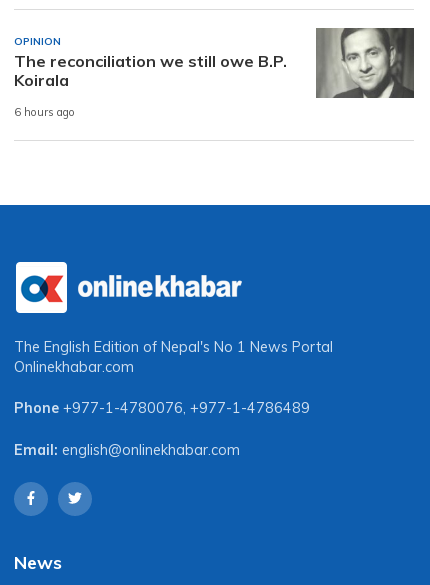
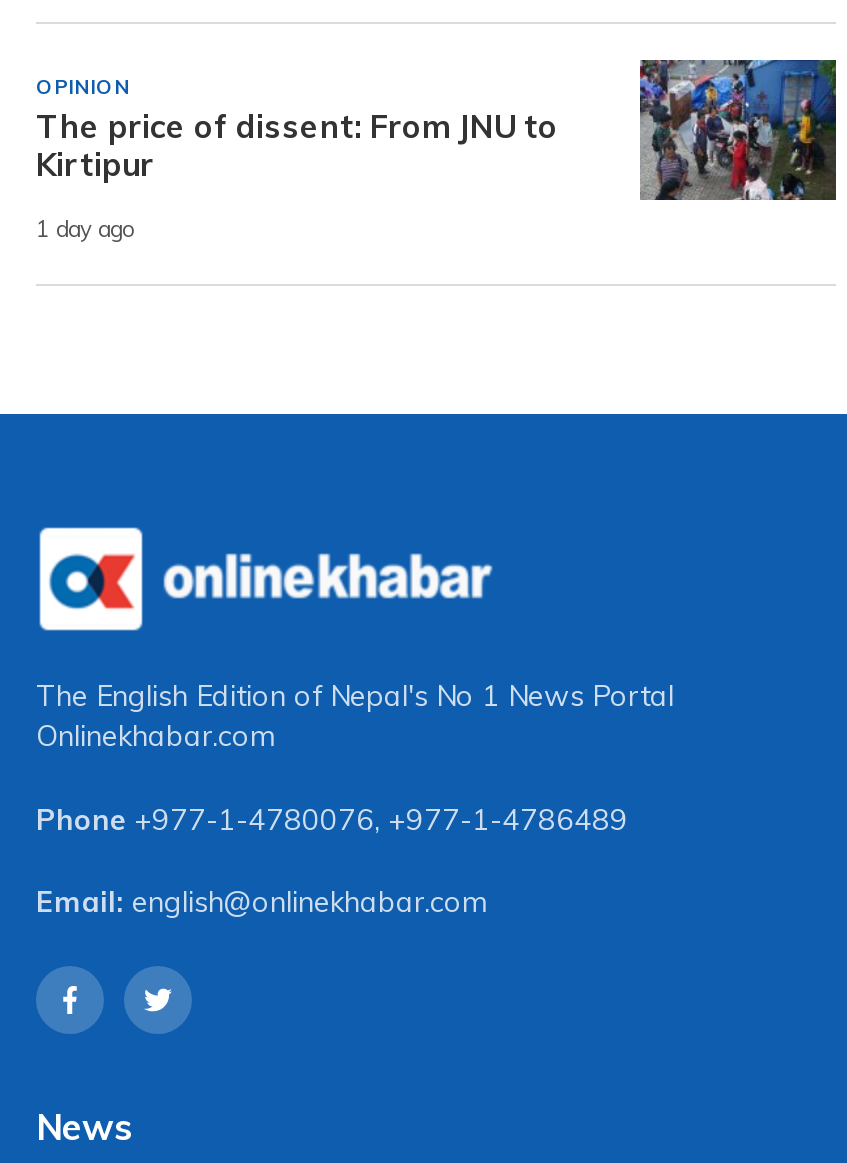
[316,27,414,99] [image] -> [640,58,836,202] [image]
[14,51,287,90] The reconciliation we still owe B.P. | Koirala -> [36,105,558,183] The price of dissent: From JNU to | Kirtipur
[14,106,75,120] 6 hours ago -> [36,214,134,242] 1 day ago

